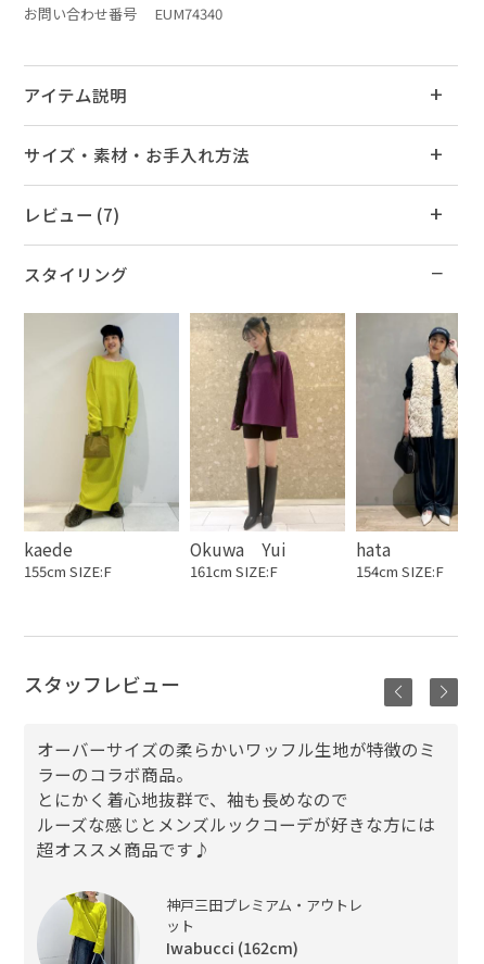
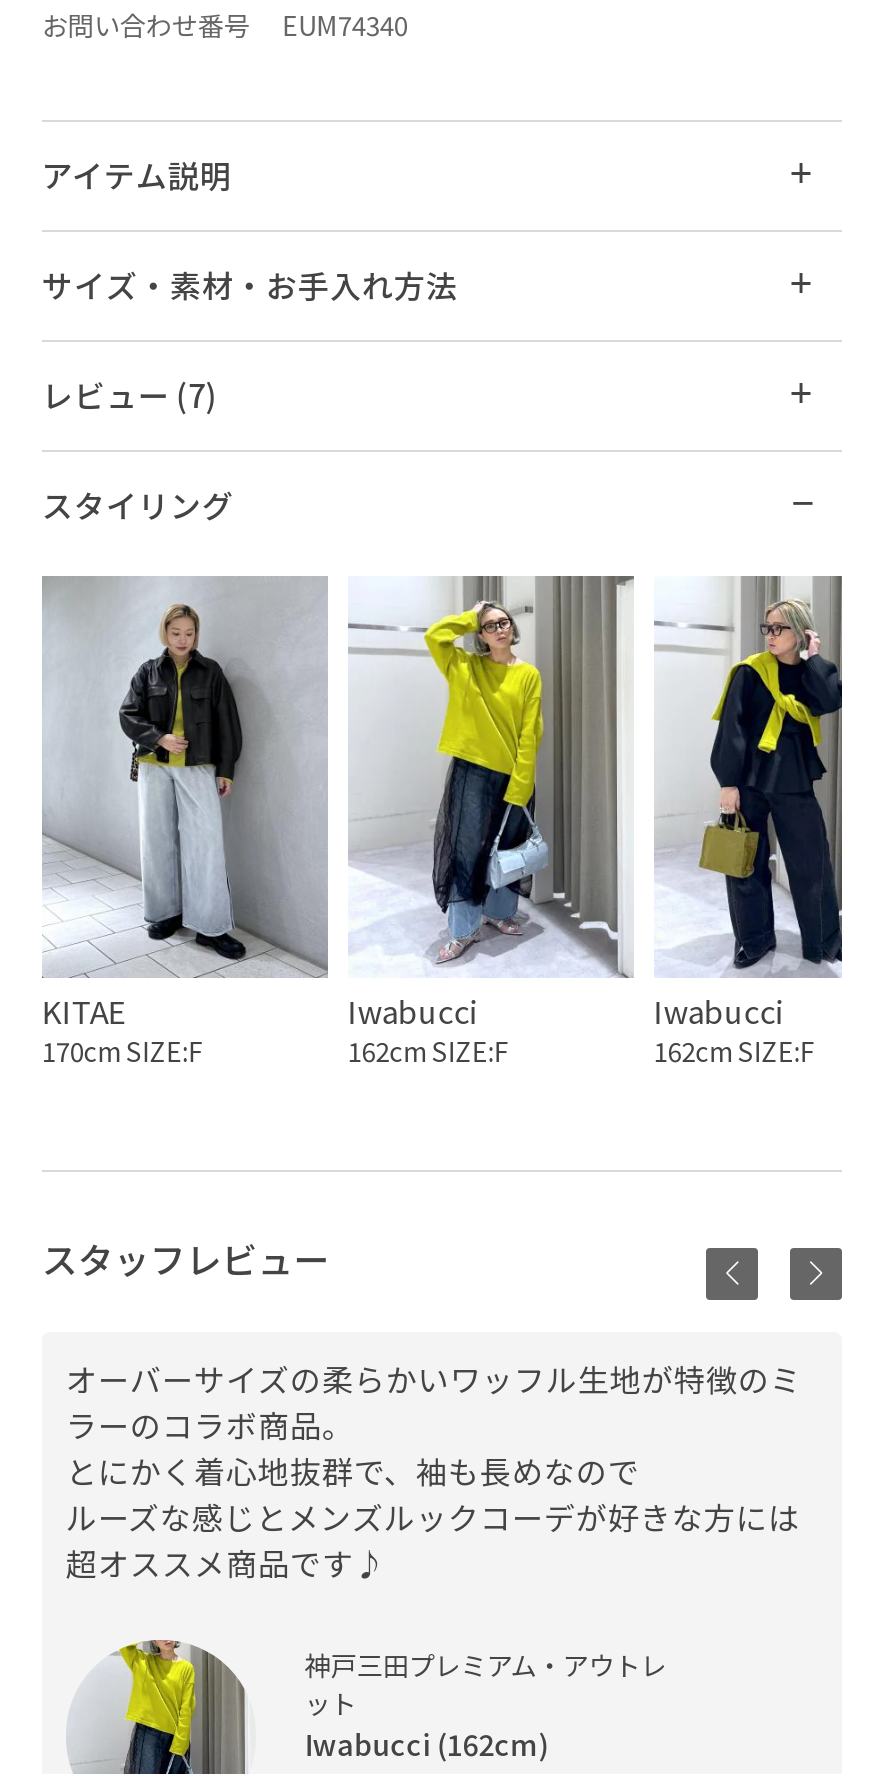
[24,314,178,582] [image] | kaede | 155cm SIZE:F -> [42,578,328,1070] [image] | KITAE | 170cm SIZE:F
[189,312,345,582] [image] | Okuwa Yui | 161cm SIZE:F -> [348,576,632,1070] [image] | Iwabucci | 162cm SIZE:F
[355,312,459,582] [image] | hata | 154cm SIZE:F -> [653,576,844,1070] [image] | Iwabucci | 162cm SIZE:F

